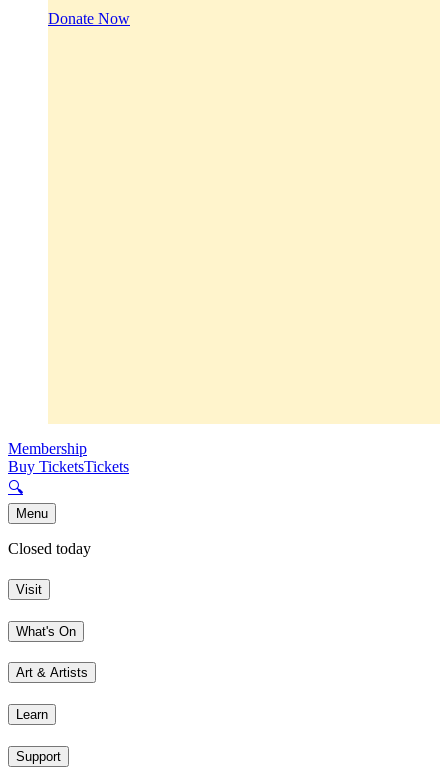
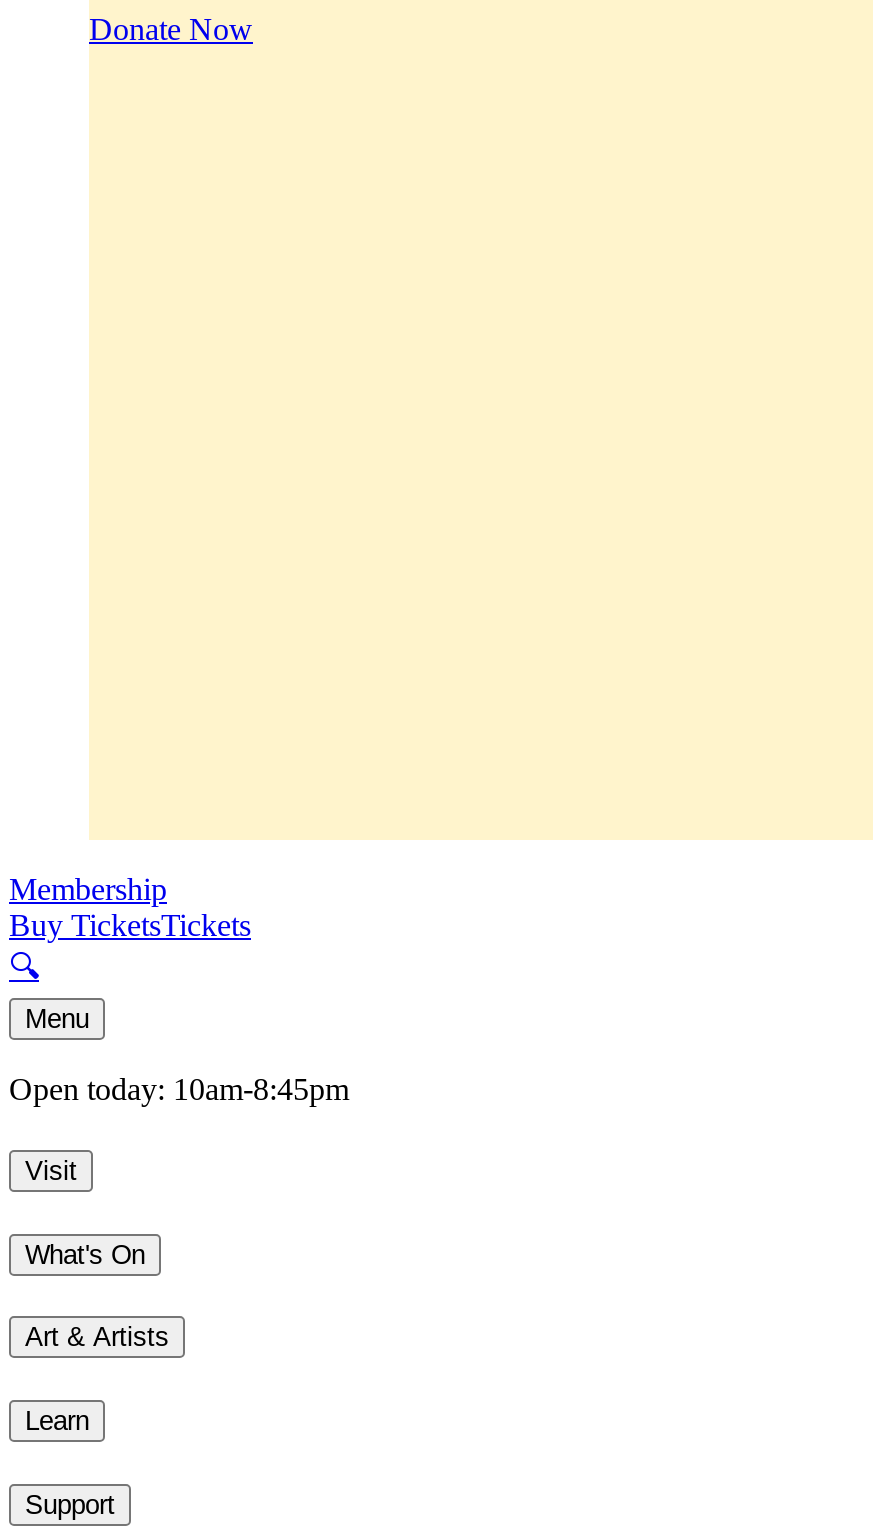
[8,540,91,557] Closed today -> [9,1073,349,1107] Open today: 10am-8:45pm

